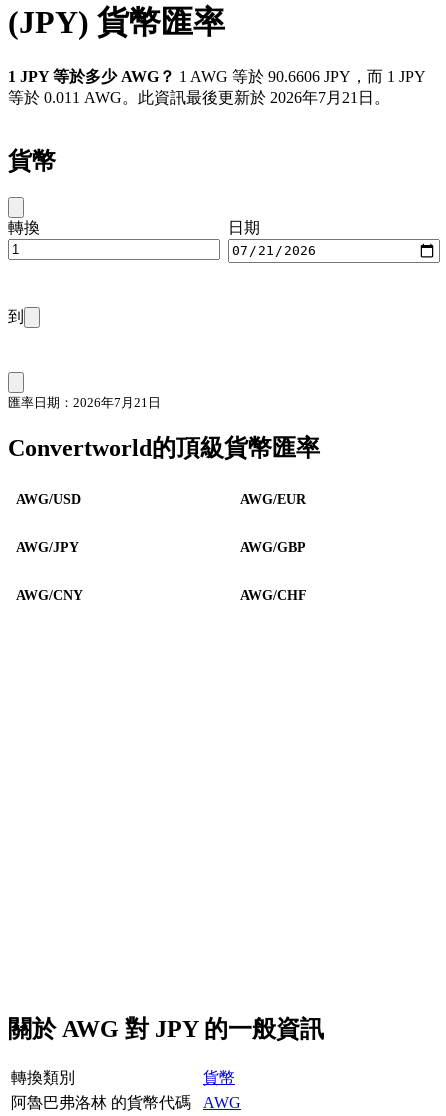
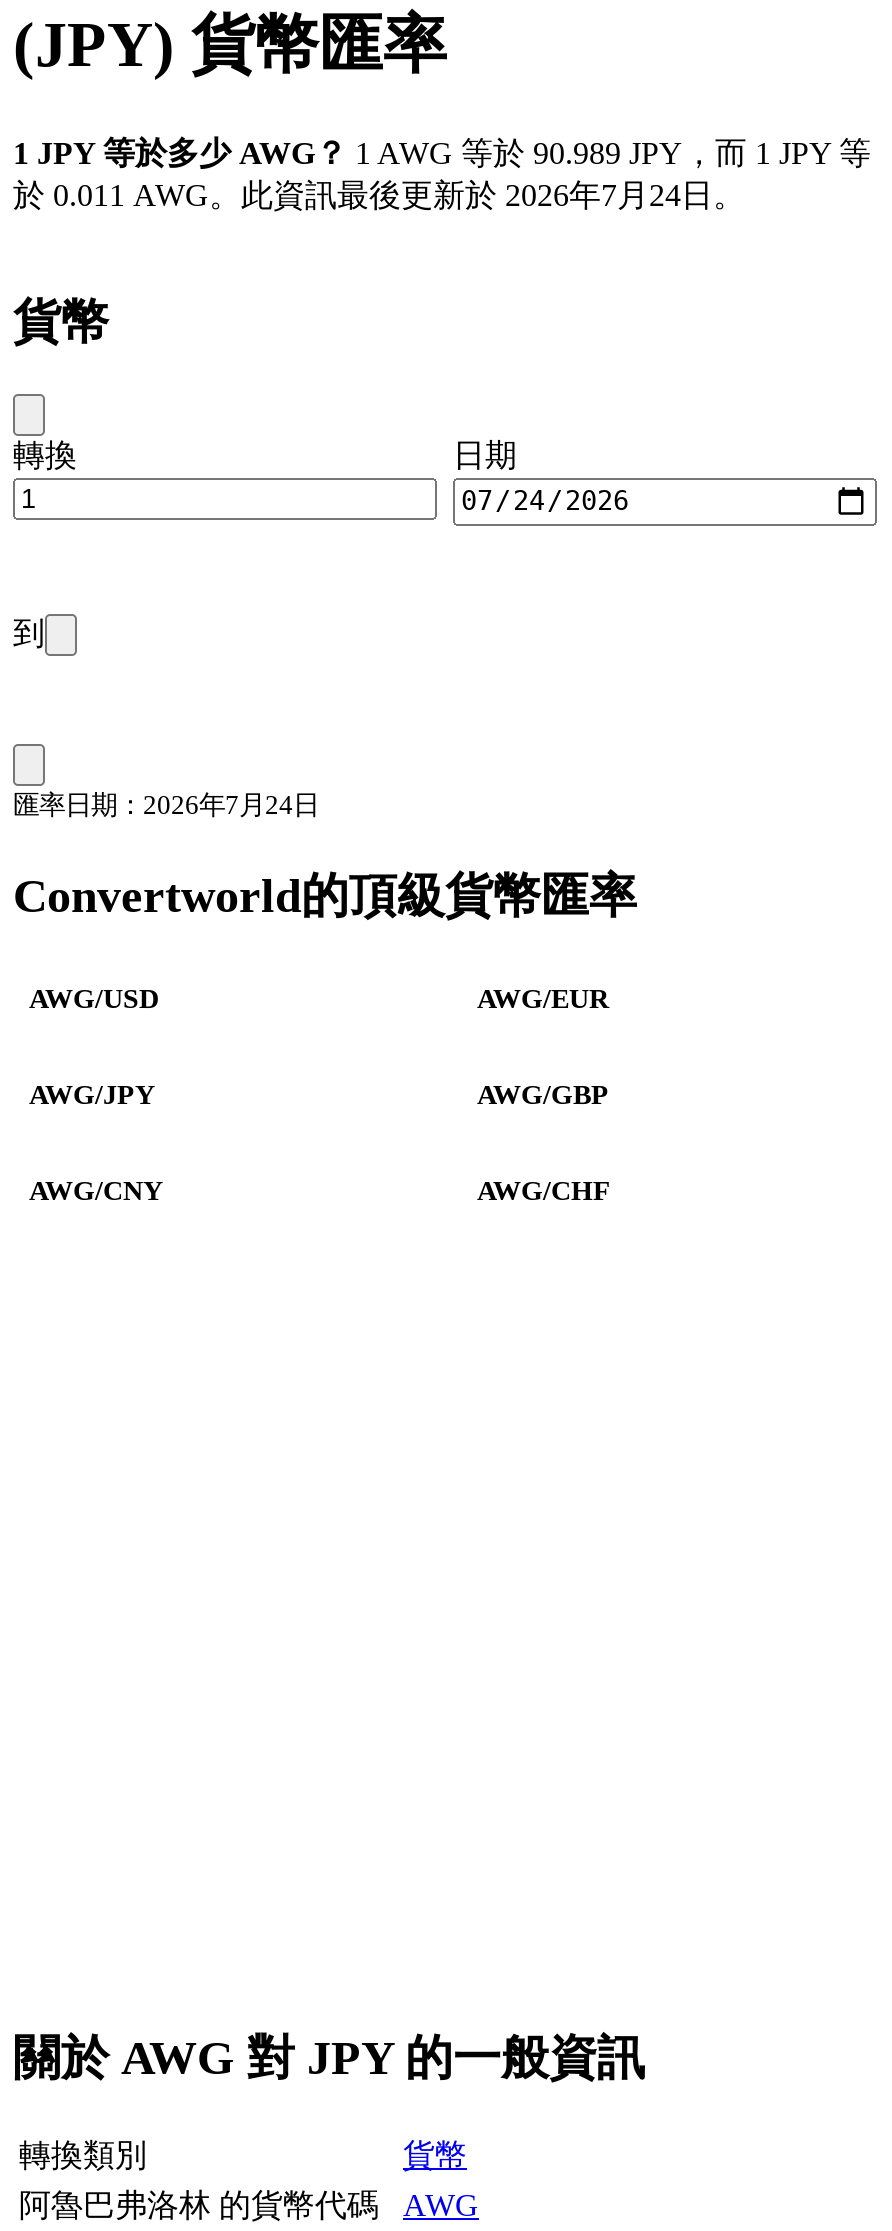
[8,68,425,106] 1 JPY 等於多少 AWG？1 AWG 等於 90.6606 JPY，而 1 JPY | 等於 0.011 AWG。此資訊最後更新於 2026年7月21日。 -> [13,136,871,212] 1 JPY 等於多少 AWG？1 AWG 等於 90.989 JPY，而 1 JPY 等 | 於 0.011 AWG。此資訊最後更新於 2026年7月24日。
[8,395,161,410] 匯率日期：2026年7月21日 -> [13,789,319,819] 匯率日期：2026年7月24日

